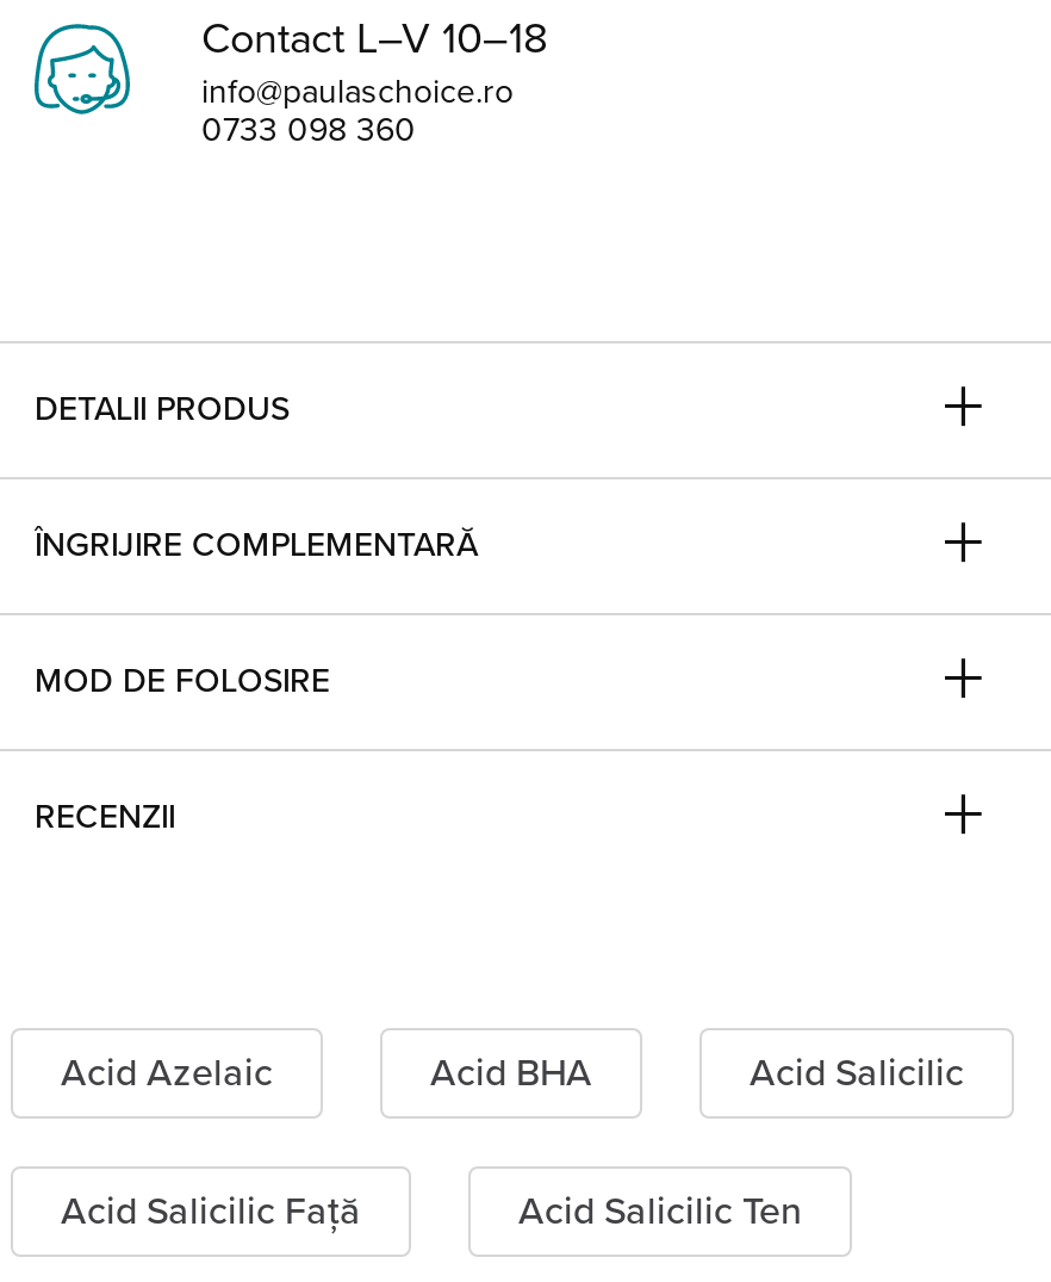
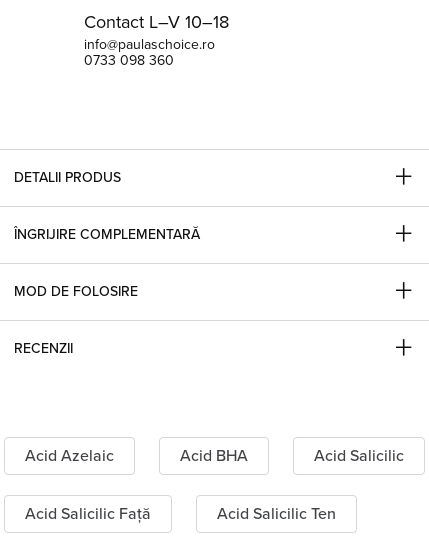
[32,20,132,118] [image] -> none

